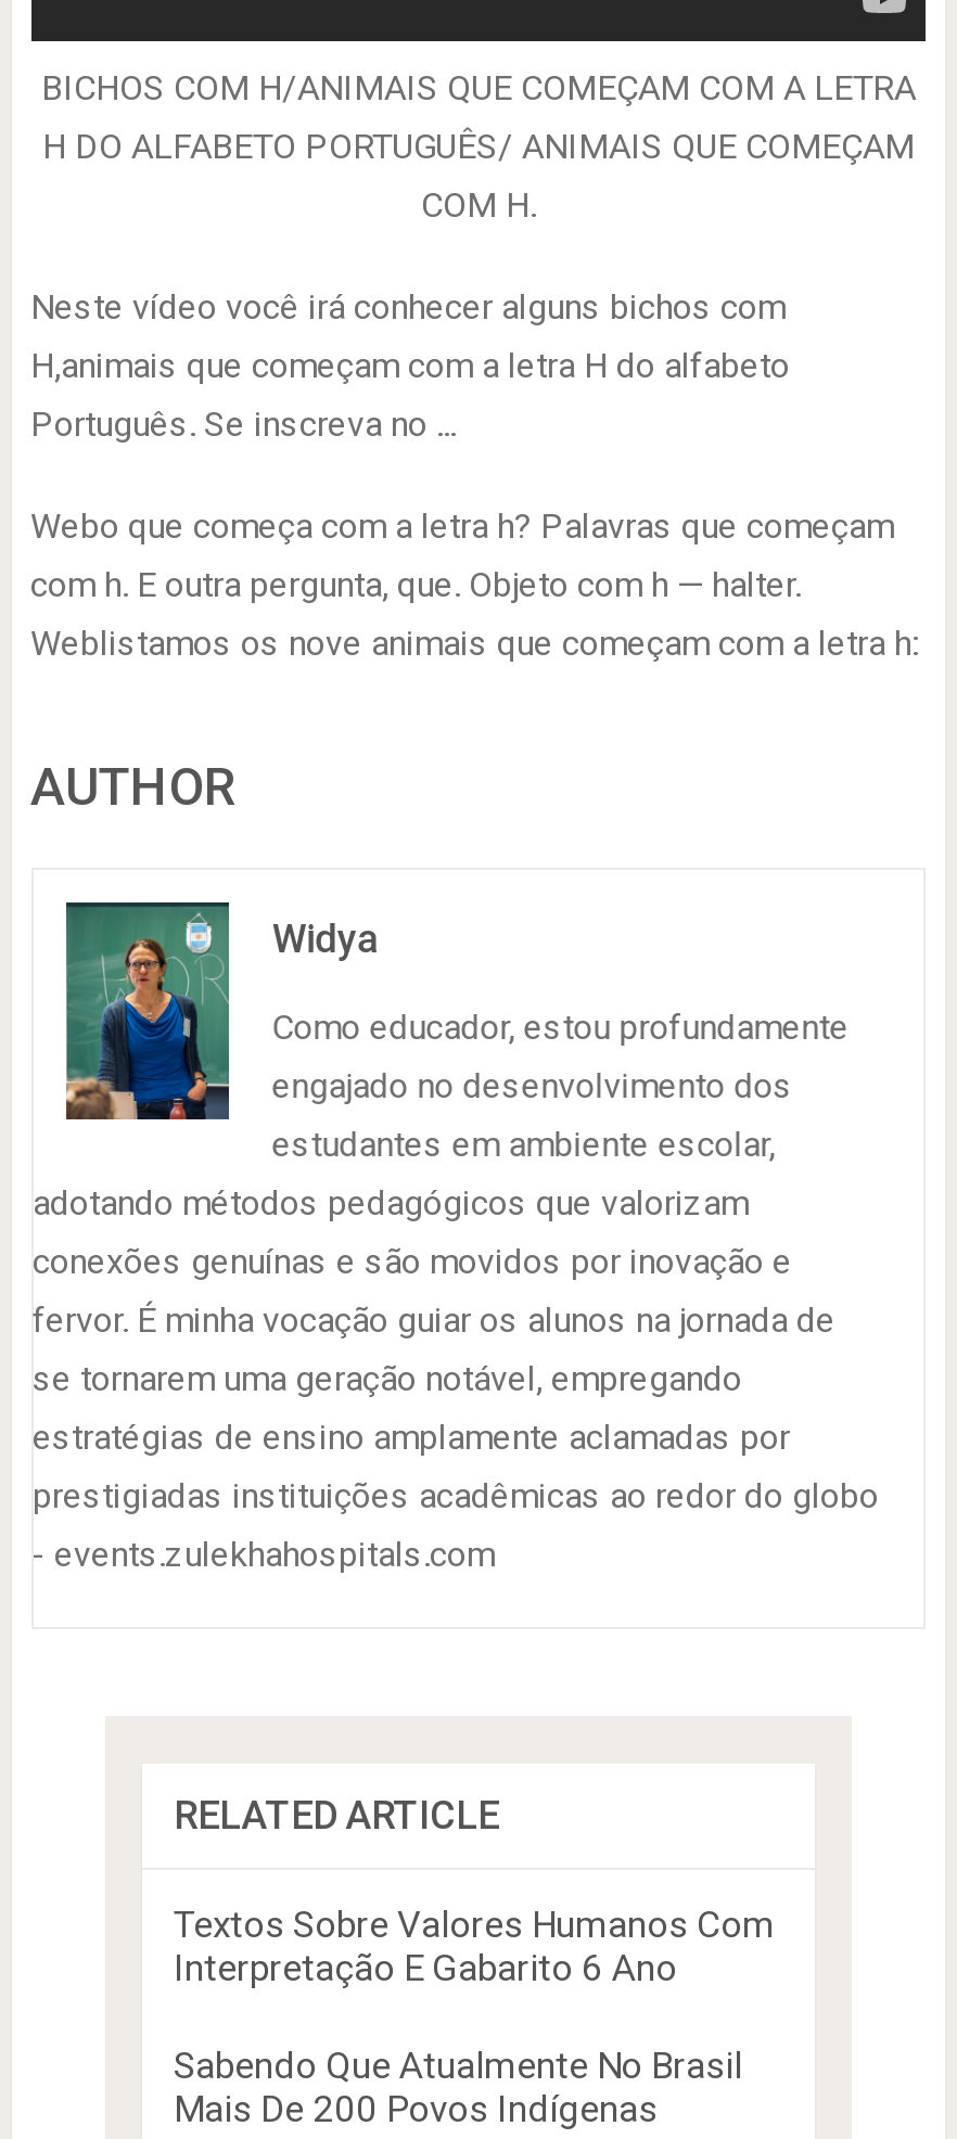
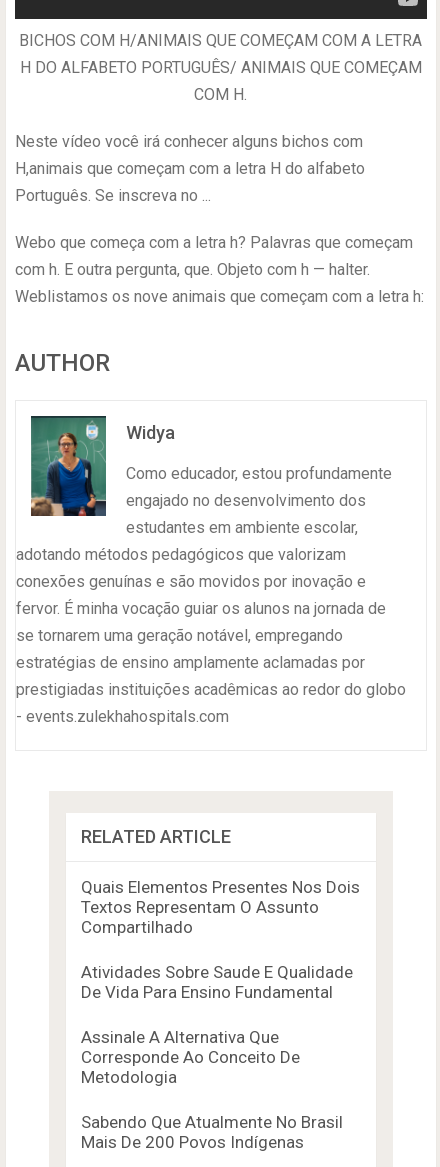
[174,1902,775,1989] Textos Sobre Valores Humanos Com | Interpretação E Gabarito 6 Ano -> [80,877,359,1087] Quais Elementos Presentes Nos Dois | Textos Representam O Assunto | Compartilhado | Atividades Sobre Saude E Qualidade | De Vida Para Ensino Fundamental | Assinale A Alternativa Que | Corresponde Ao Conceito De | Metodologia

